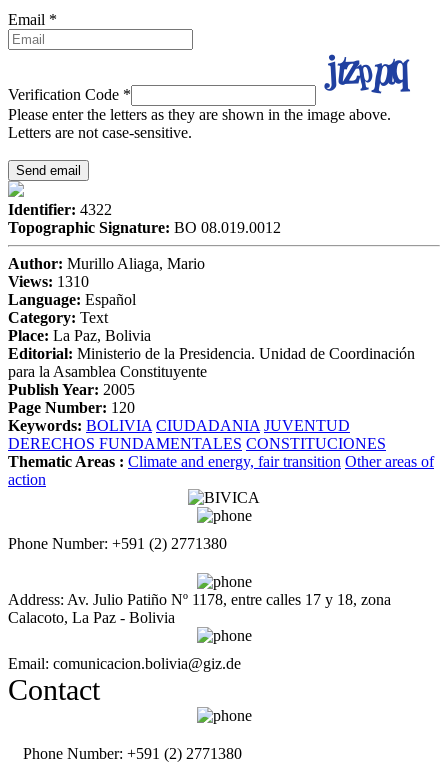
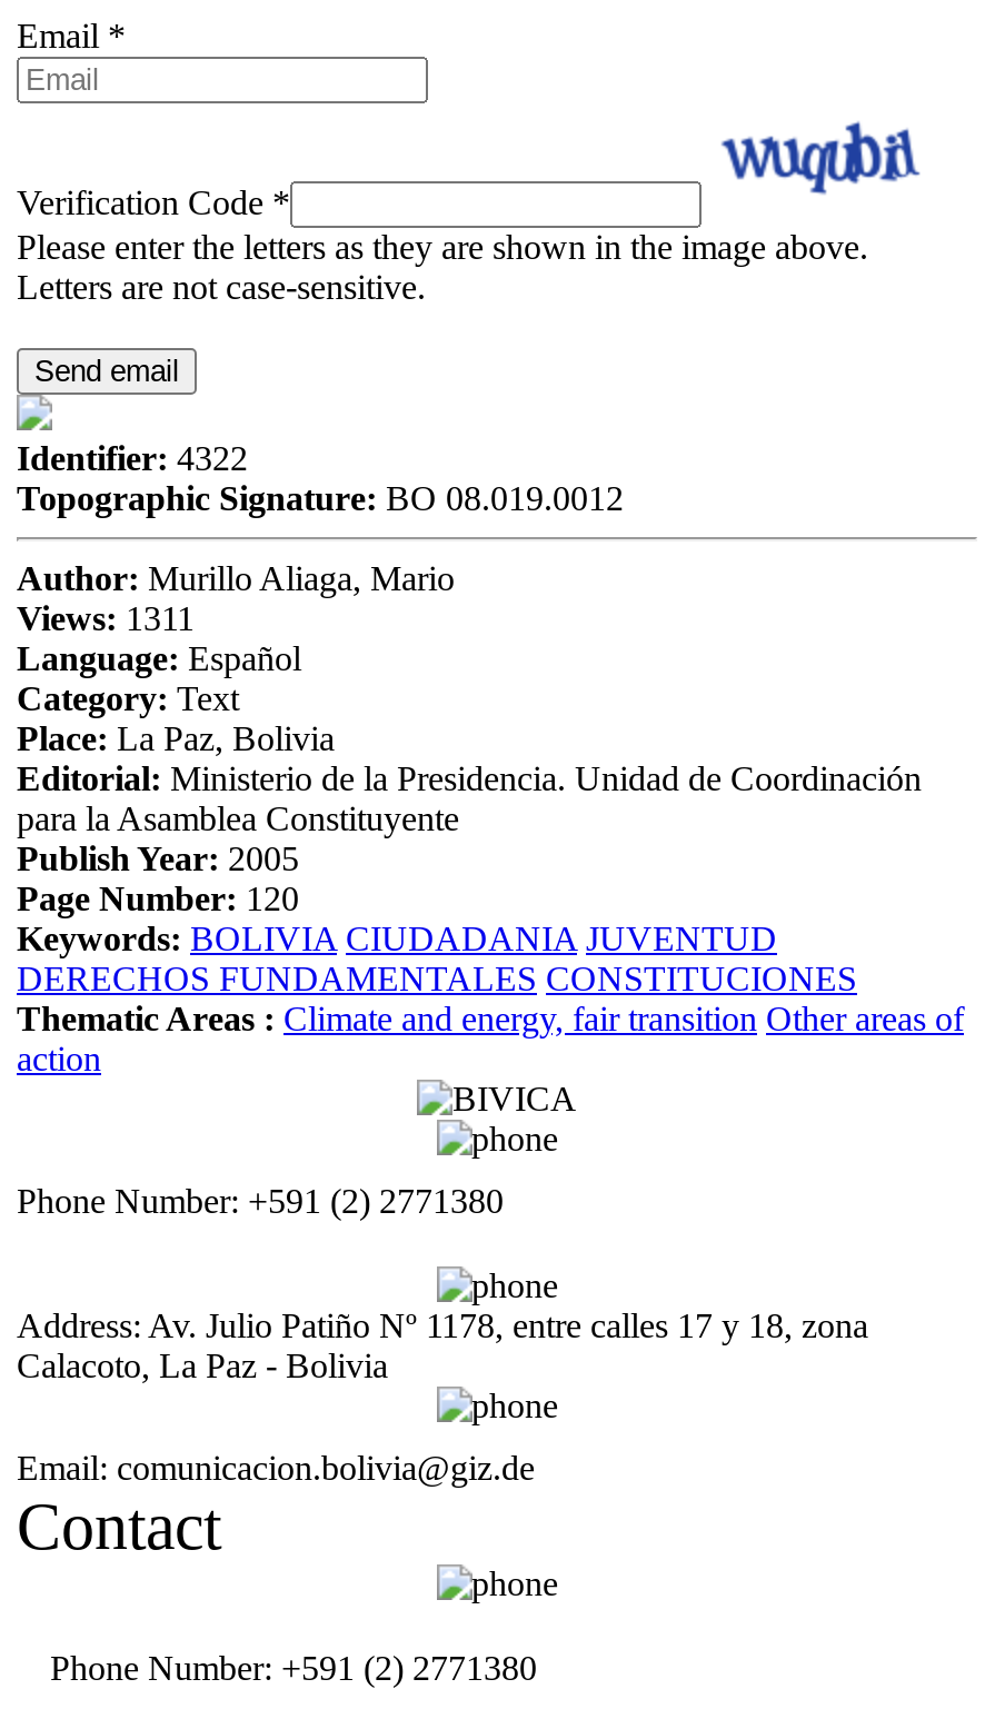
[323,53,413,95] [image] -> [719,115,922,201] [image]
[8,273,89,290] Views: 1310 -> [17,599,195,637] Views: 1311

